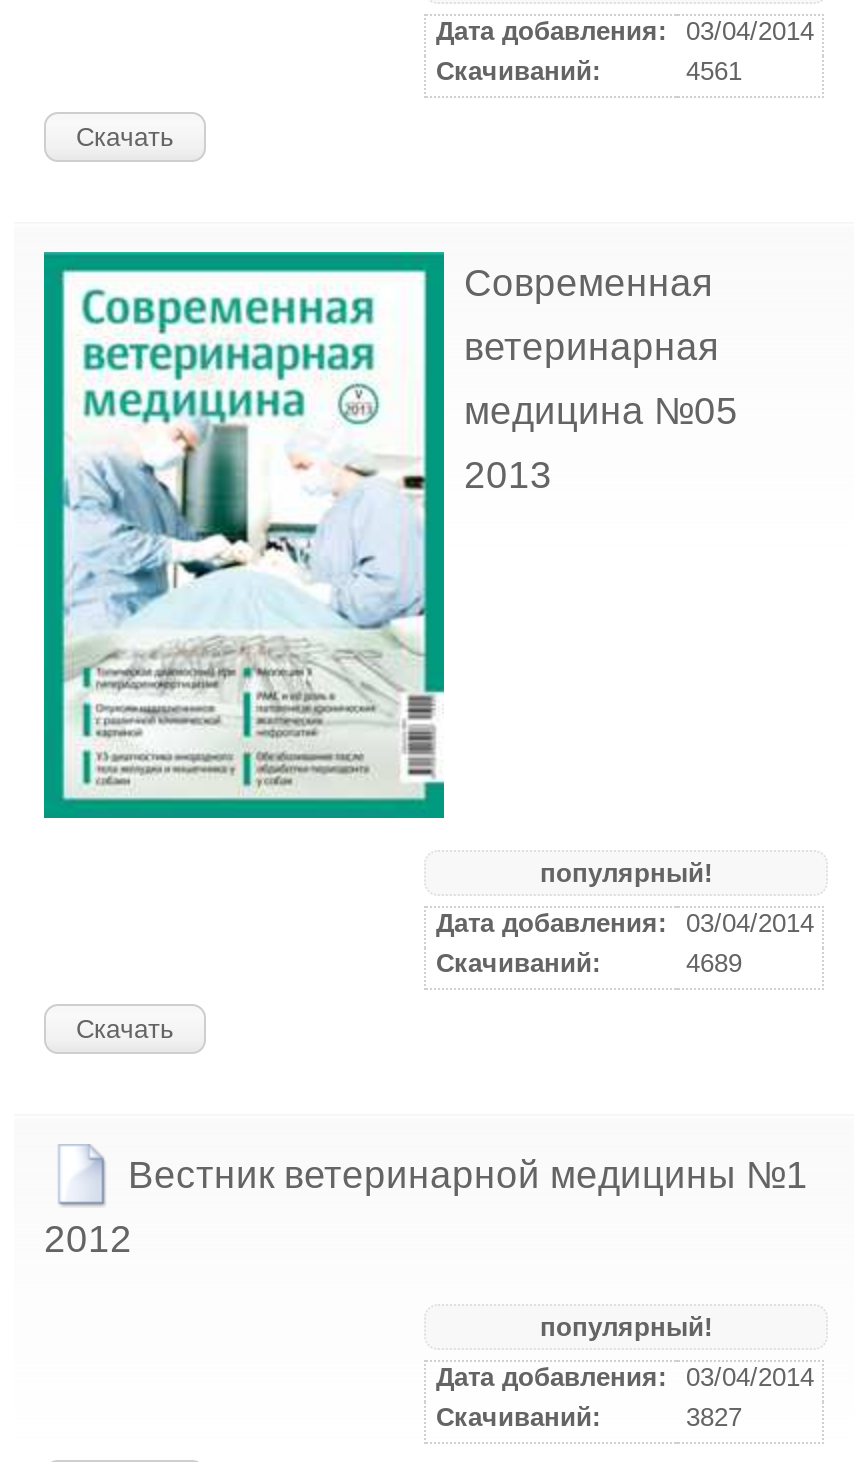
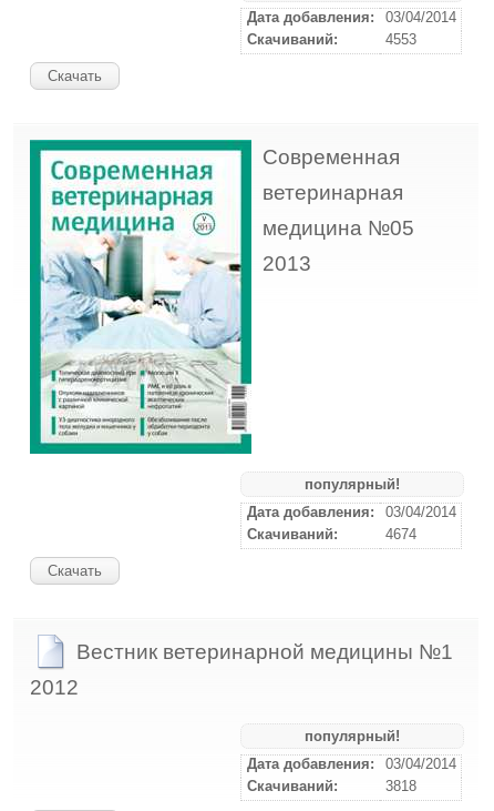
[686,55,742,85] 4561 -> [385,31,416,47] 4553
[686,948,742,978] 4689 -> [385,526,416,542] 4674
[686,1403,742,1433] 3827 -> [385,778,416,795] 3818

